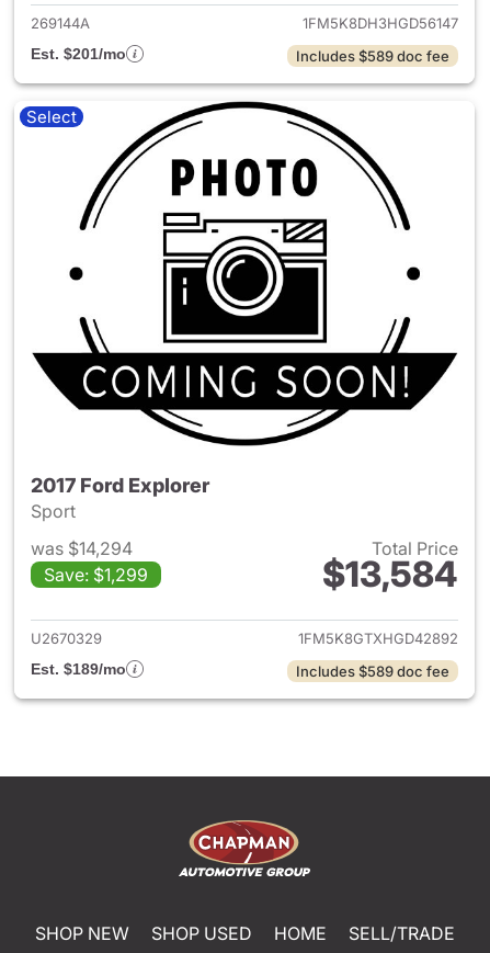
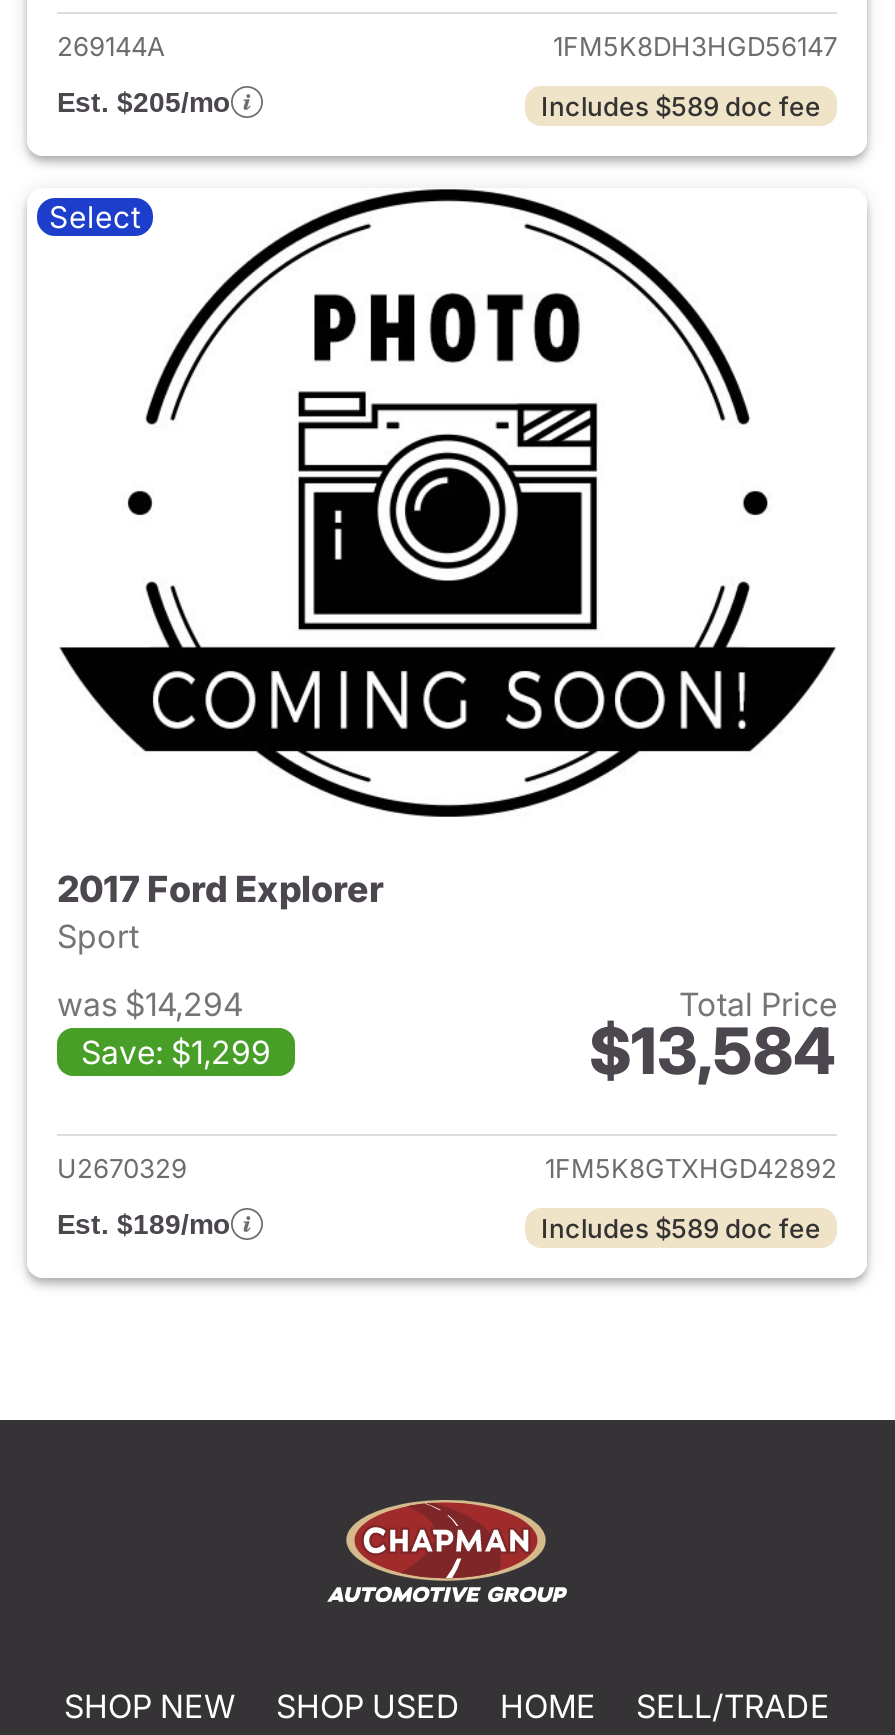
[31,45,126,63] Est. $201/mo -> [57,86,231,118] Est. $205/mo

